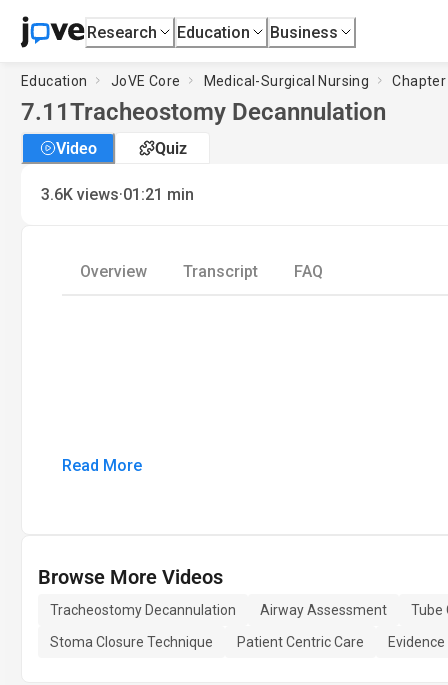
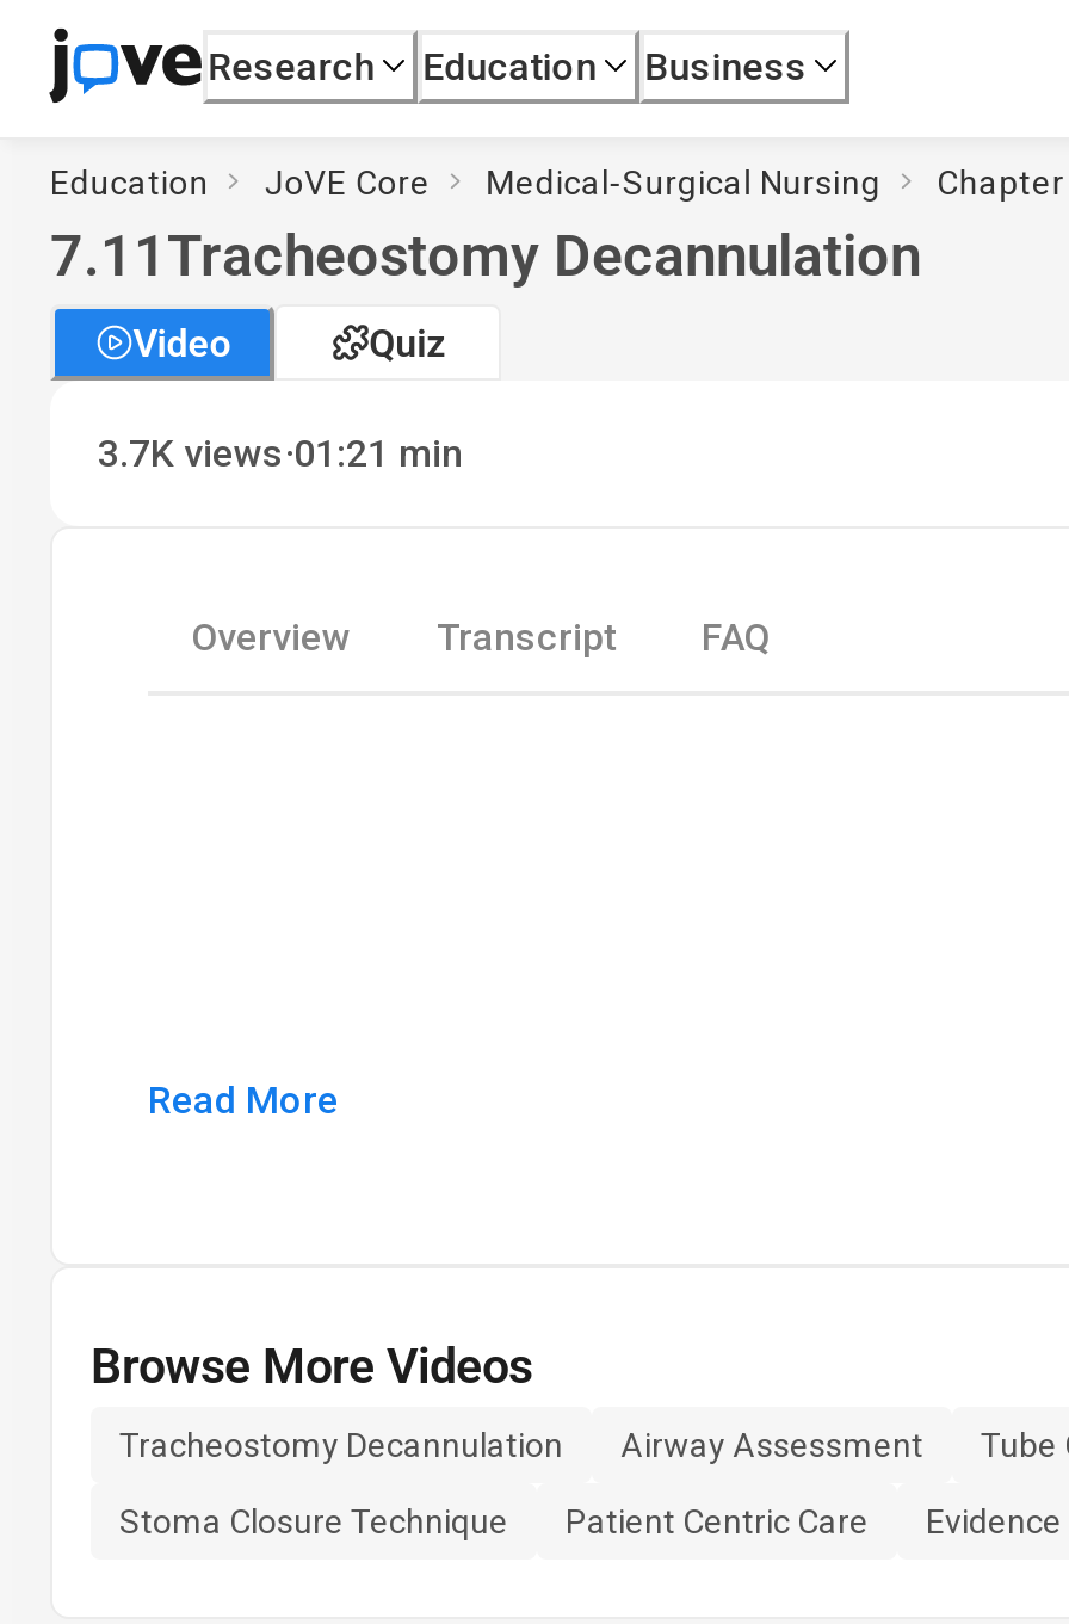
[41,184,194,205] 3.6K views·01:21 min -> [98,428,463,478] 3.7K views·01:21 min

